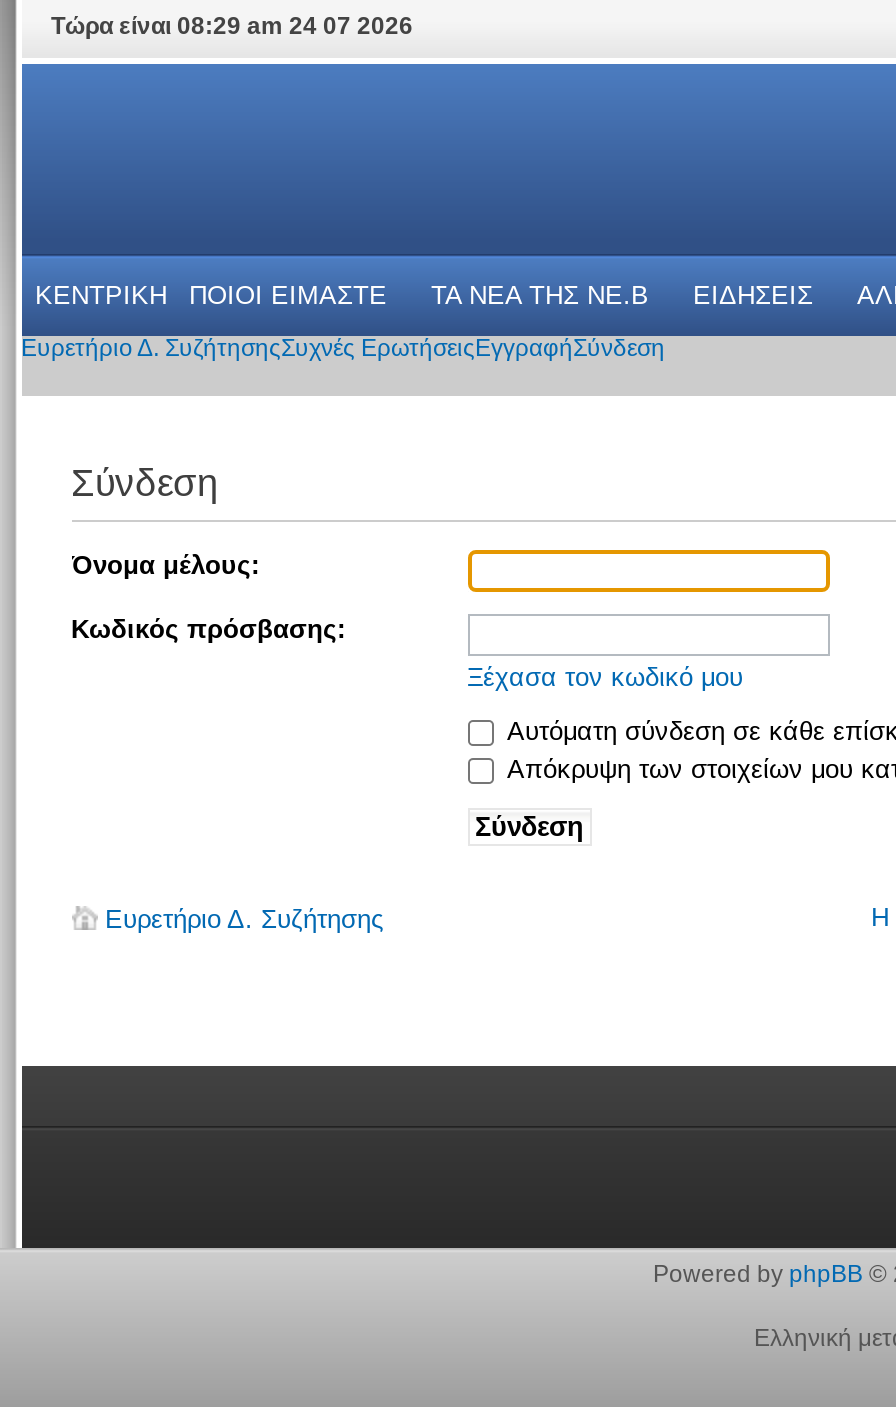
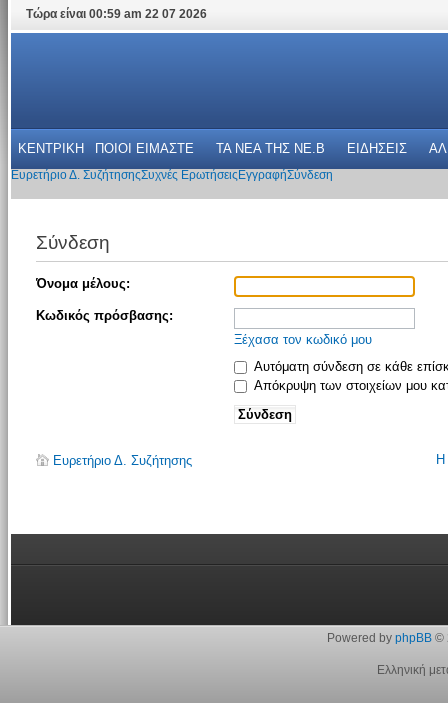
[51,12,413,40] Τώρα είναι 08:29 am 24 07 2026 -> [25,7,206,21] Τώρα είναι 00:59 am 22 07 2026

